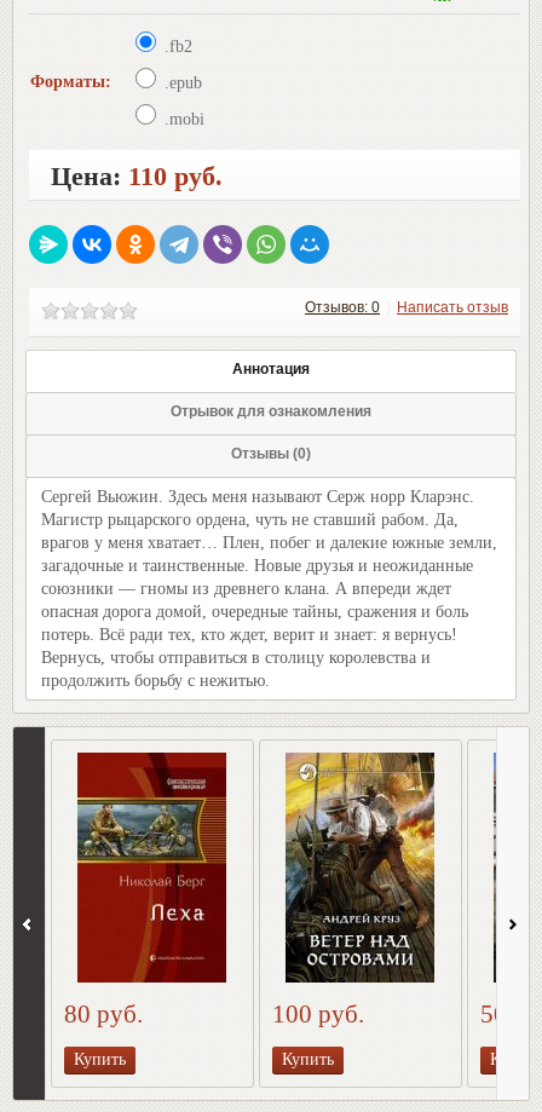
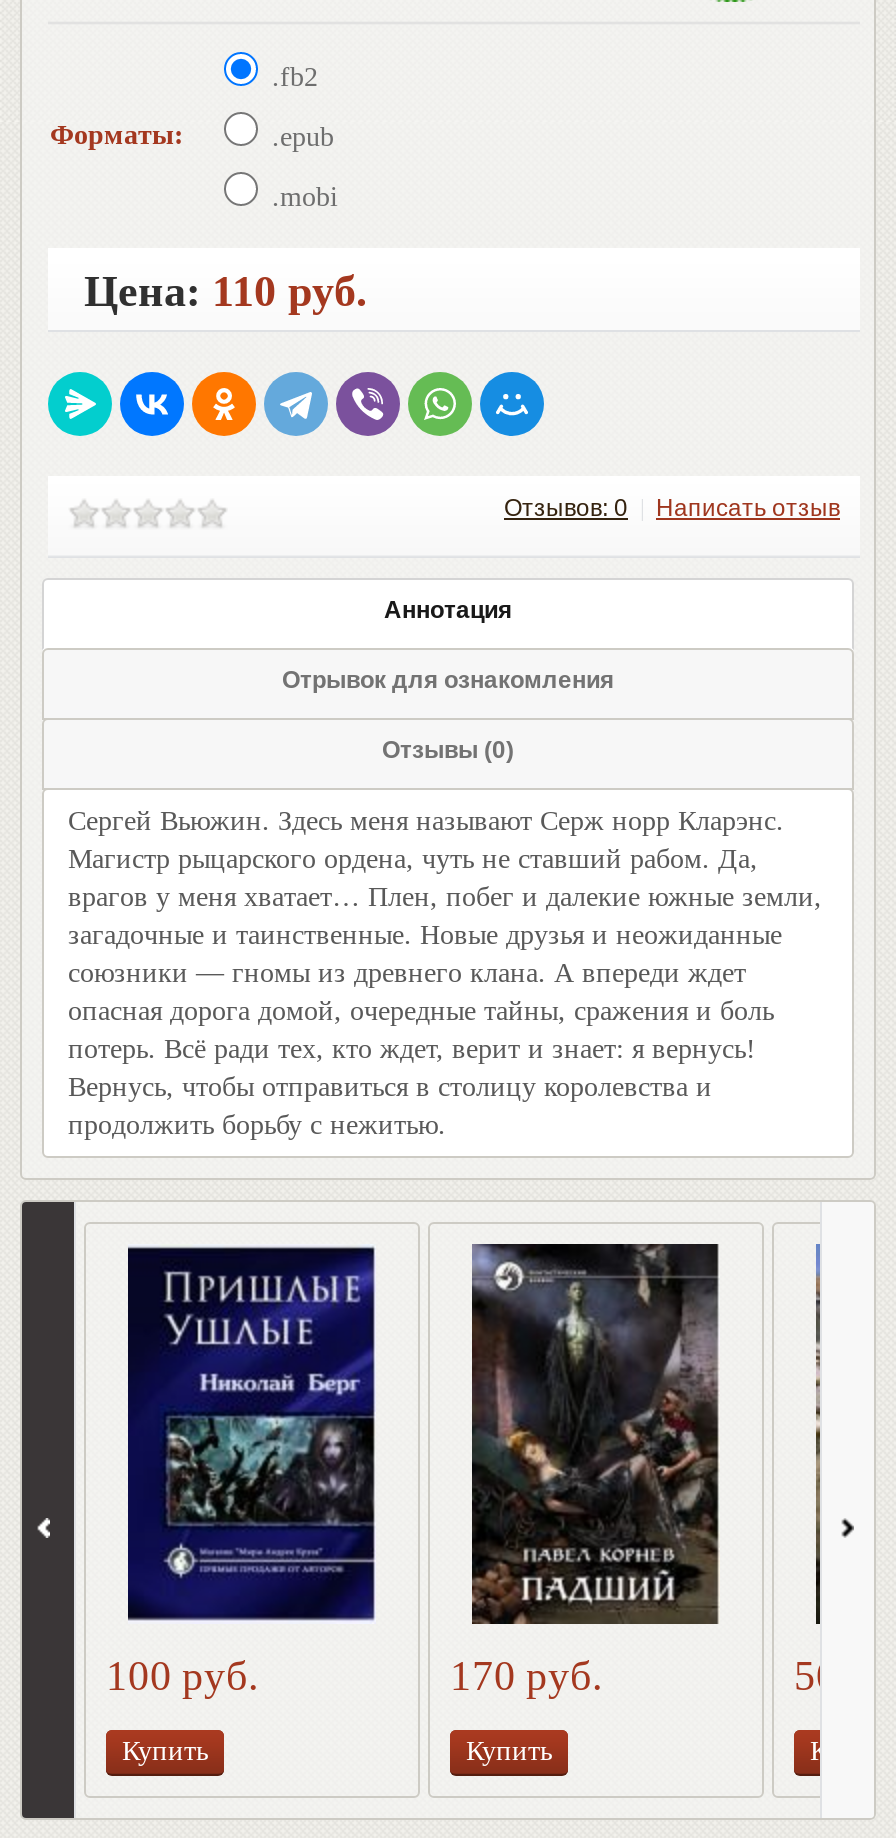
[64,751,227,1028] [image] | 80 руб. -> [106,1244,376,1700] [image] | 100 руб.
[272,751,436,1028] [image] | 100 руб. -> [450,1242,720,1700] [image] | 170 руб.

